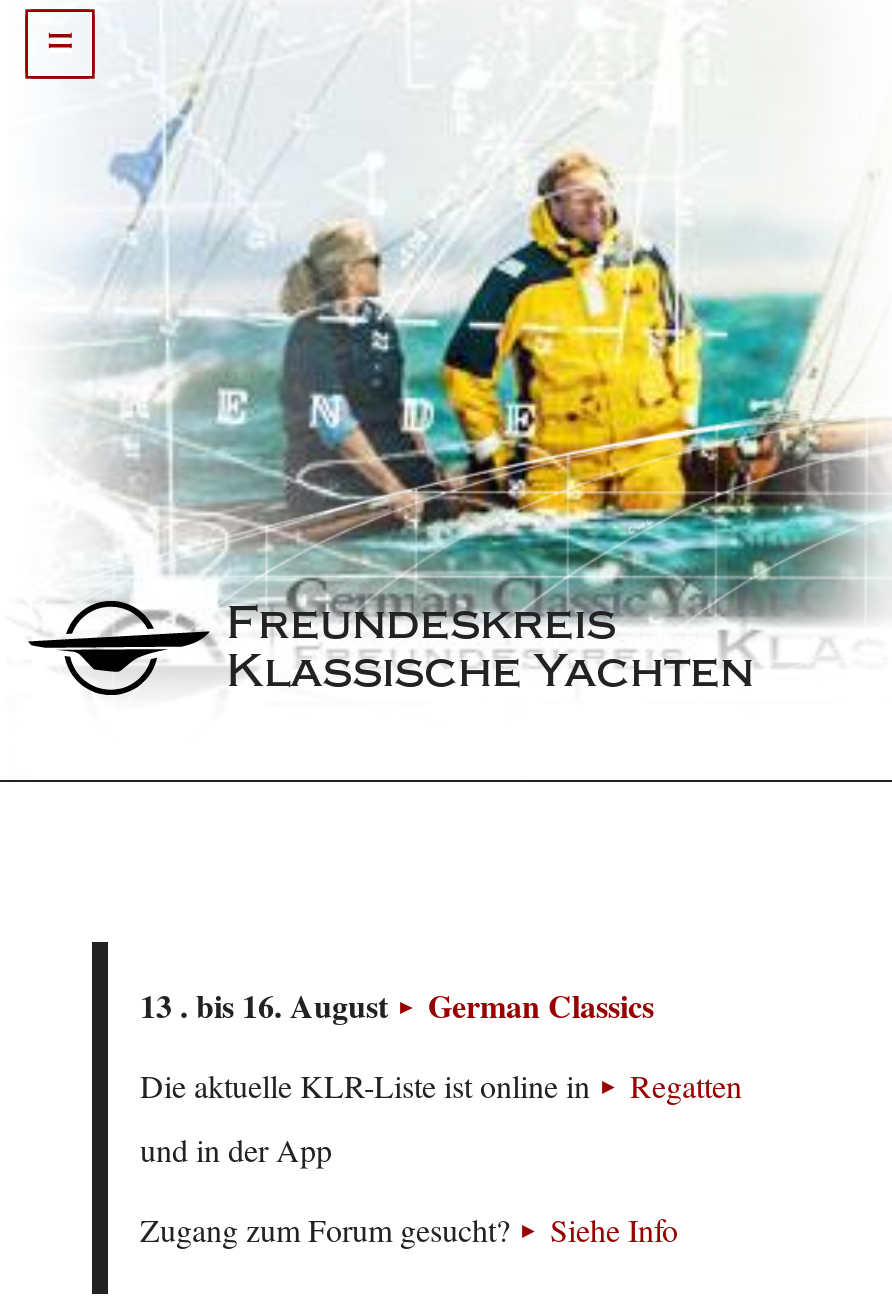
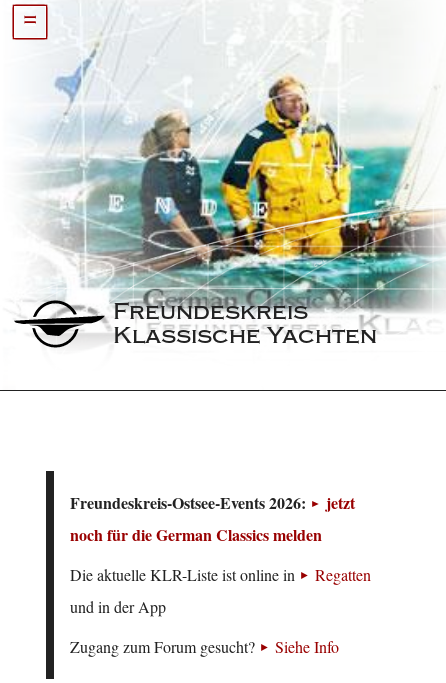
[140,983,654,1029] 13 . bis 16. August | German Classics -> [70,491,355,546] Freundeskreis-Ostsee-Events 2026: | jetzt | noch für die German Classics melden

